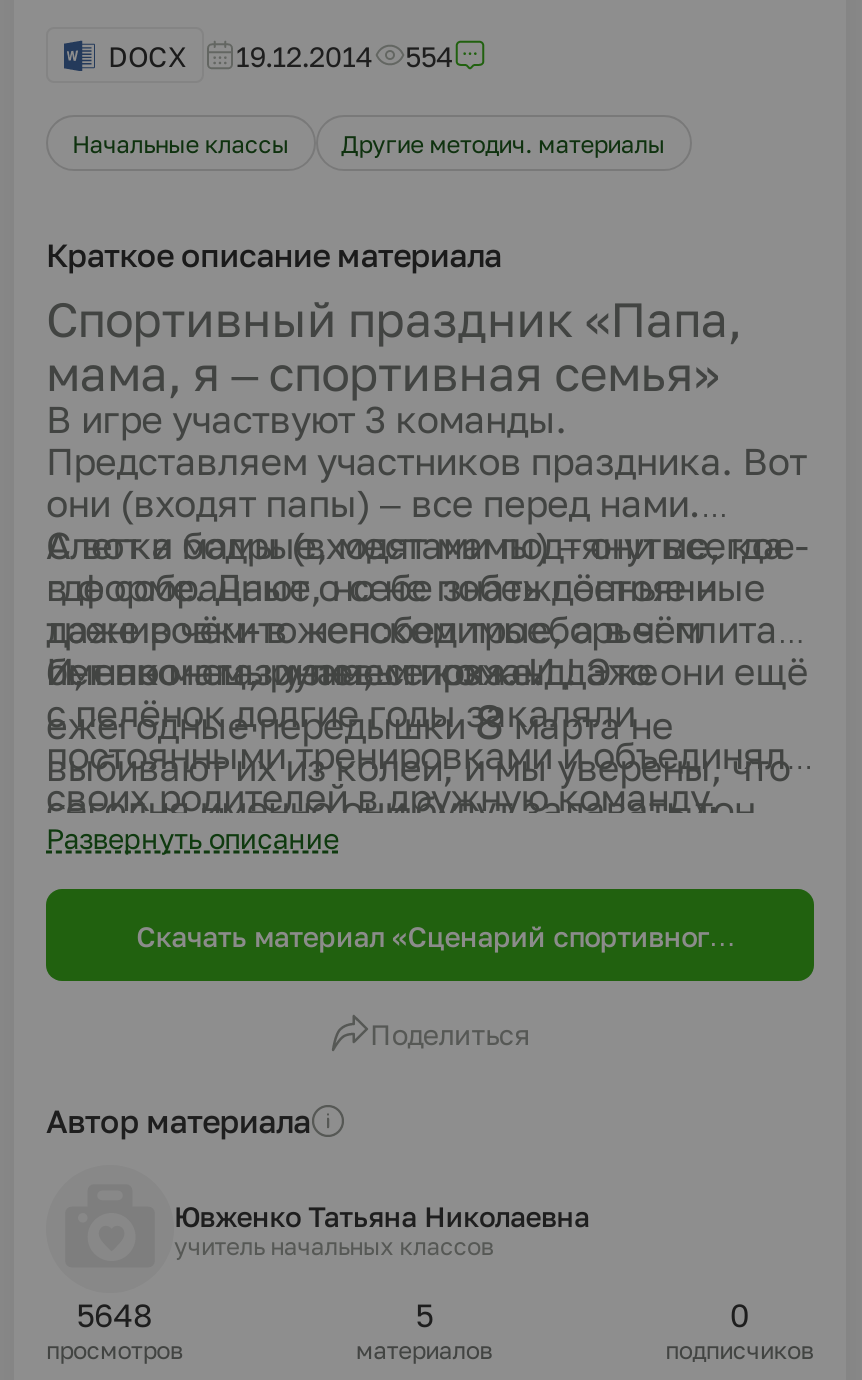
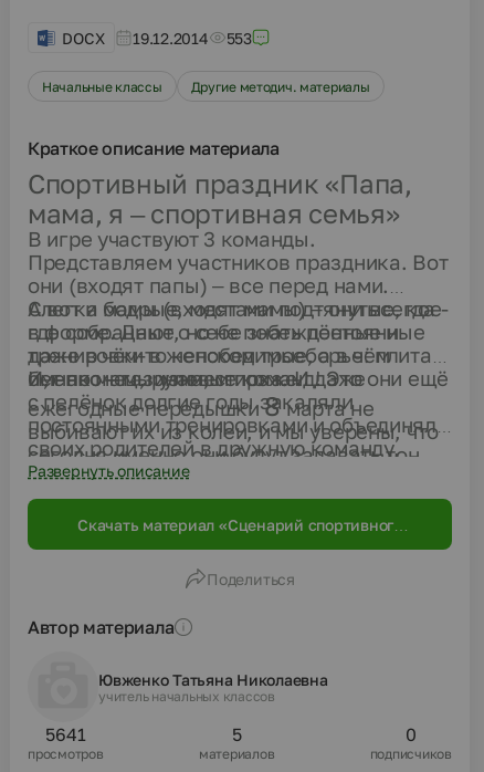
[108,38,454,72] DOCX 19.12.2014 554 -> [62,28,252,47] DOCX 19.12.2014 553
[77,1295,153,1335] 5648 -> [46,723,85,745] 5641

